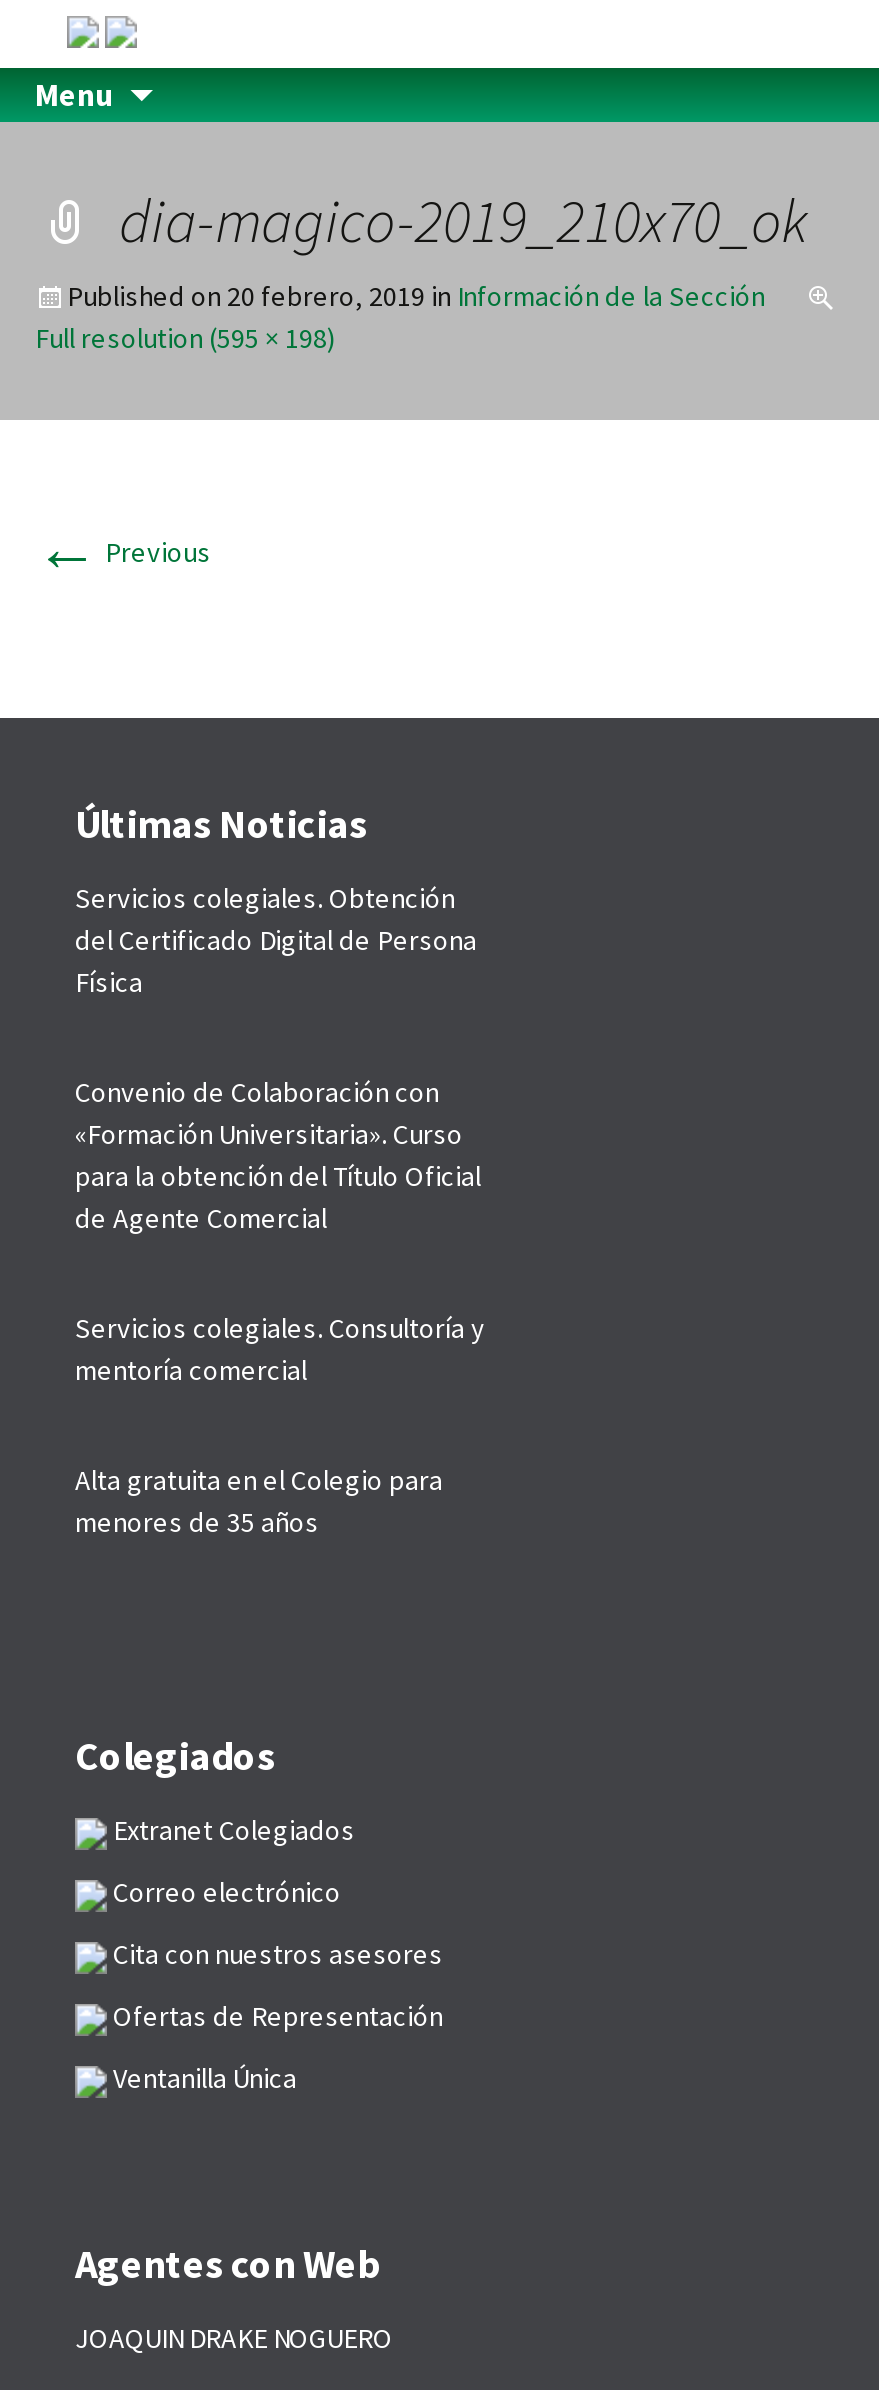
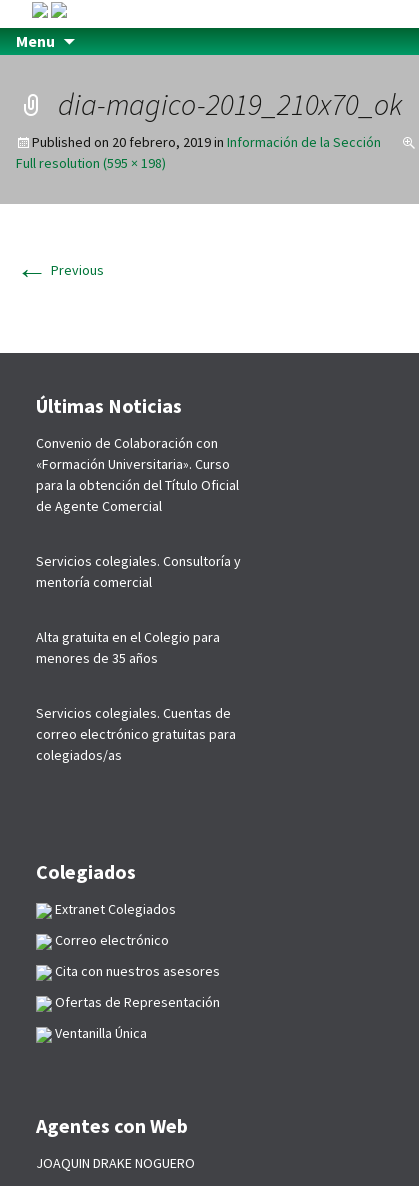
[75,880,477,1000] Servicios colegiales. Obtención | del Certificado Digital de Persona | Física -> none
moved [75,1074,485,1540] -> [36,434,241,667]: Convenio de Colaboración con | «Formación Universitaria». Curso | para la obtención del Título Oficial | de Agente Comercial | Servicios colegiales. Consultoría y | mentoría comercial | Alta gratuita en el Colegio para | menores de 35 años
none -> [36,704,236,764] Servicios colegiales. Cuentas de | correo electrónico gratuitas para | colegiados/as

